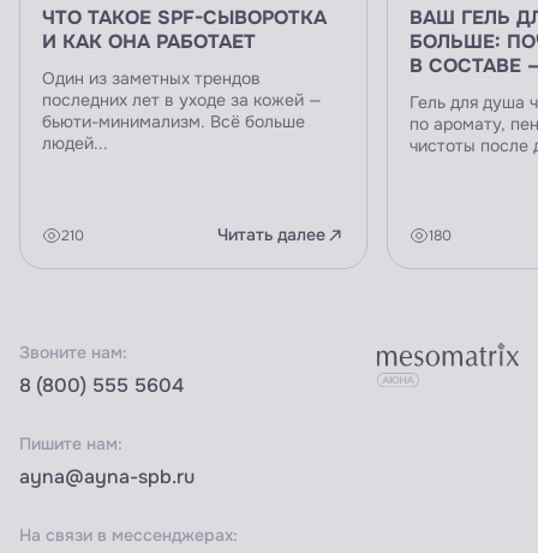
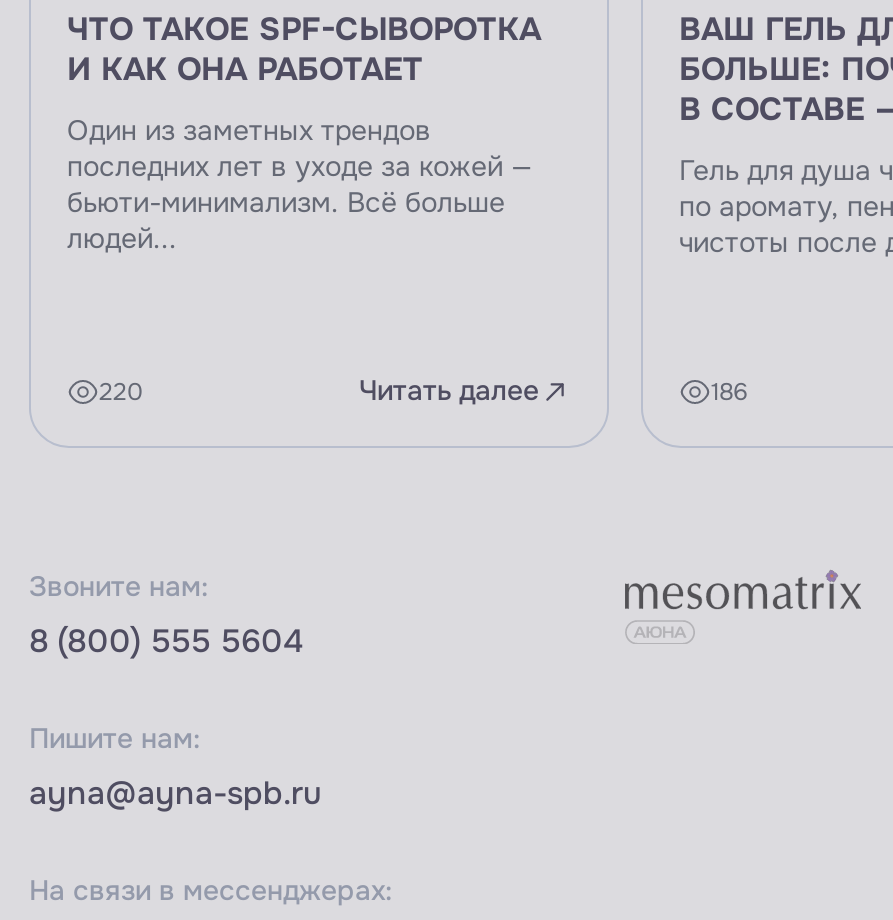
[61,225,84,245] 210 -> [99,375,143,407] 220
[429,225,452,245] 180 -> [711,375,747,407] 186

